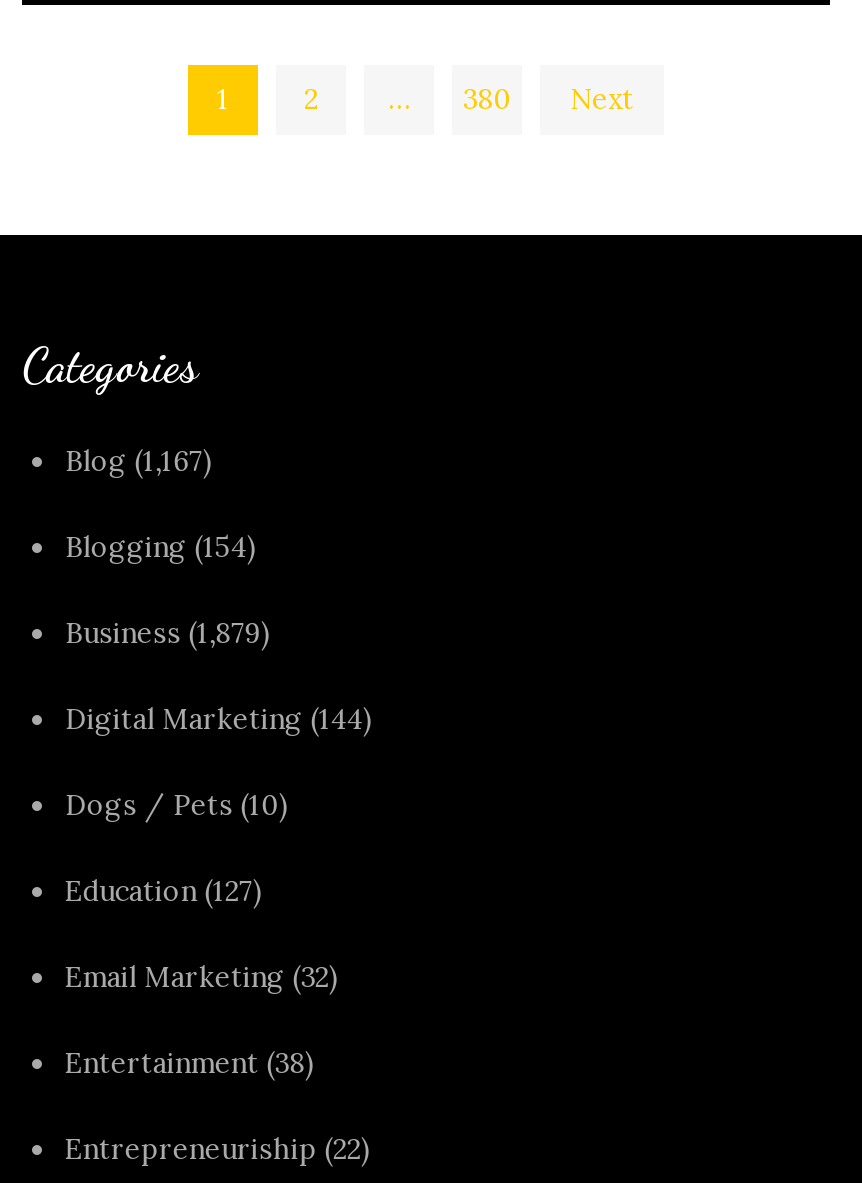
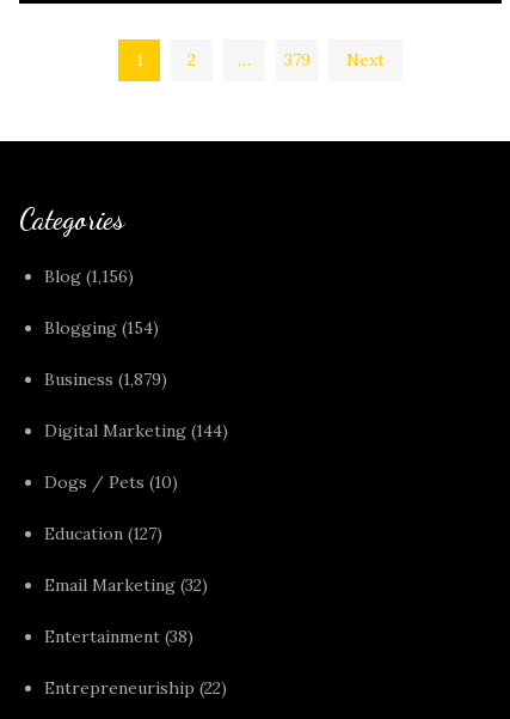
[463,81,511,117] 380 -> [284,49,310,71] 379
[65,443,213,479] Blog (1,167) -> [45,266,134,287] Blog (1,156)

